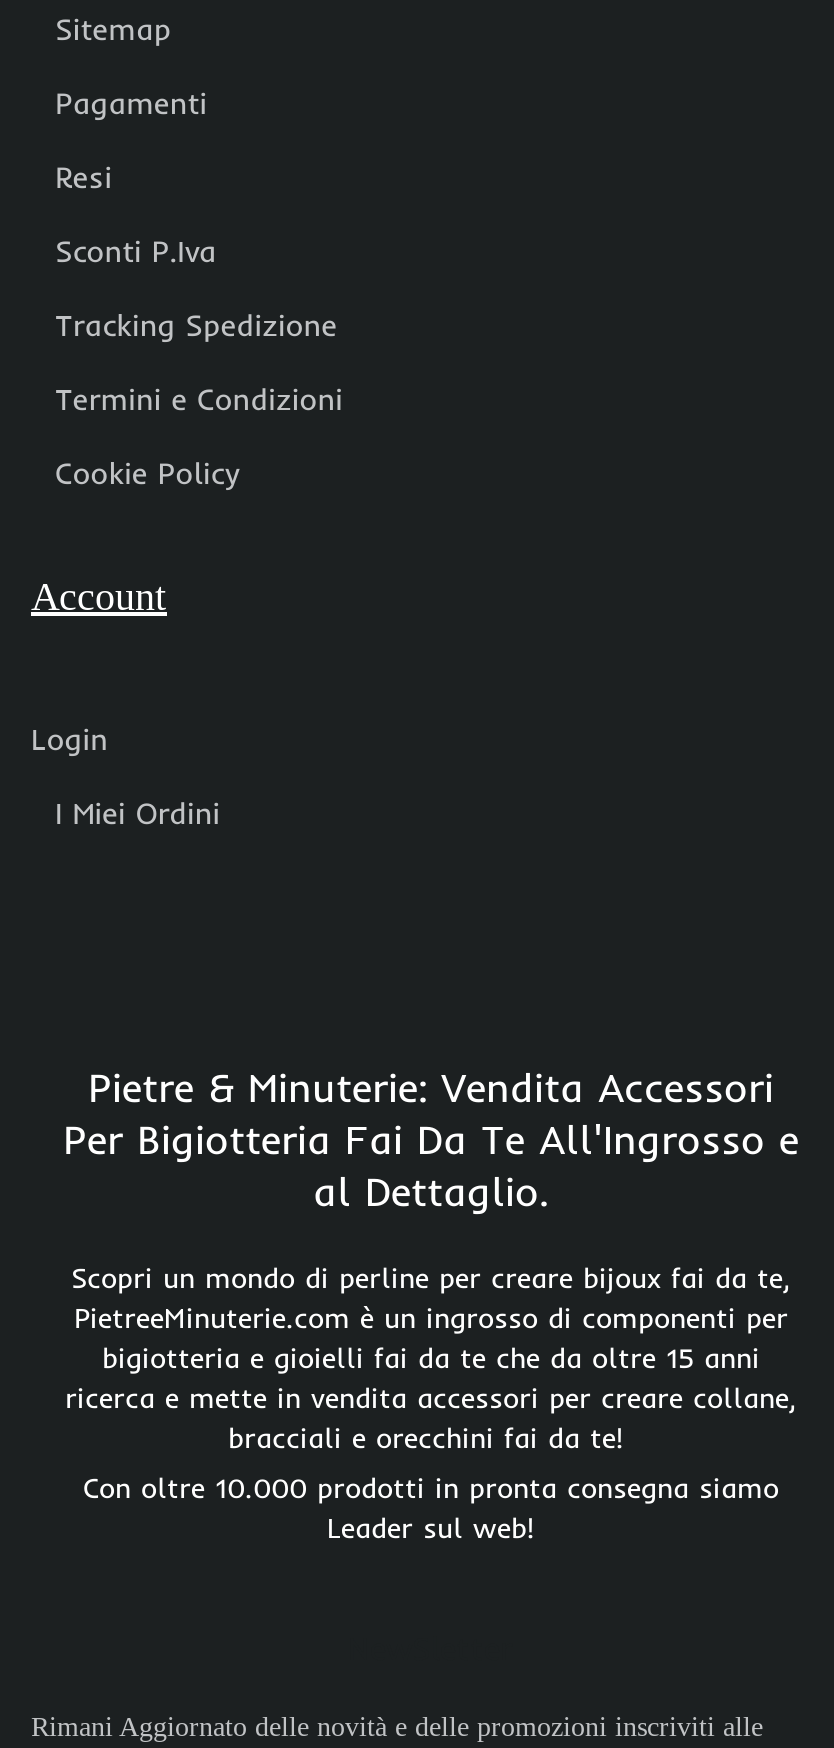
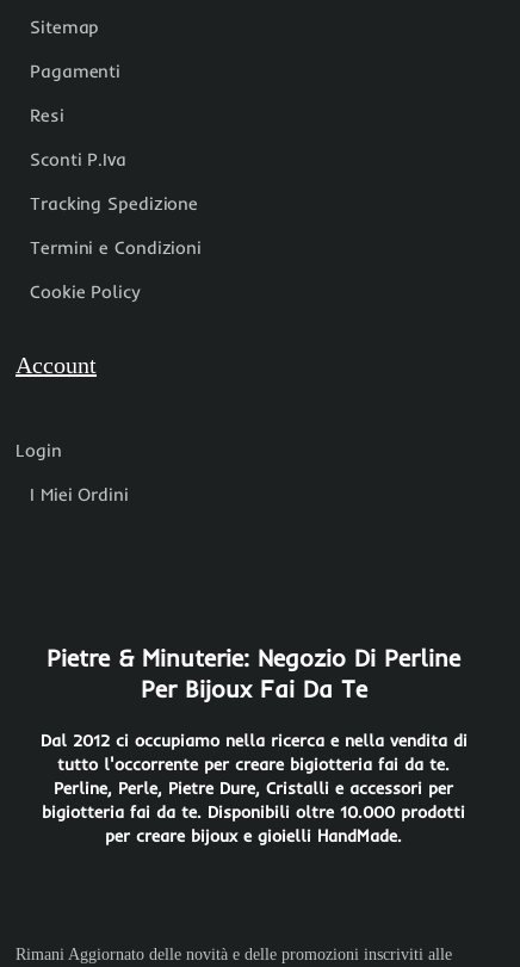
[63,1062,799,1216] Pietre & Minuterie: Vendita Accessori | Per Bigiotteria Fai Da Te All'Ingrosso e | al Dettaglio. -> [47,642,461,703] Pietre & Minuterie: Negozio Di Perline | Per Bijoux Fai Da Te
[65,1260,797,1546] Scopri un mondo di perline per creare bijoux fai da te, | PietreeMinuterie.com è un ingrosso di componenti per | bigiotteria e gioielli fai da te che da oltre 15 anni | ricerca e mette in vendita accessori per creare collane, | bracciali e orecchini fai da te! | Con oltre 10.000 prodotti in pronta consegna siamo | Leader sul web! -> [41,729,468,846] Dal 2012 ci occupiamo nella ricerca e nella vendita di | tutto l'occorrente per creare bigiotteria fai da te. | Perline, Perle, Pietre Dure, Cristalli e accessori per | bigiotteria fai da te. Disponibili oltre 10.000 prodotti | per creare bijoux e gioielli HandMade.

